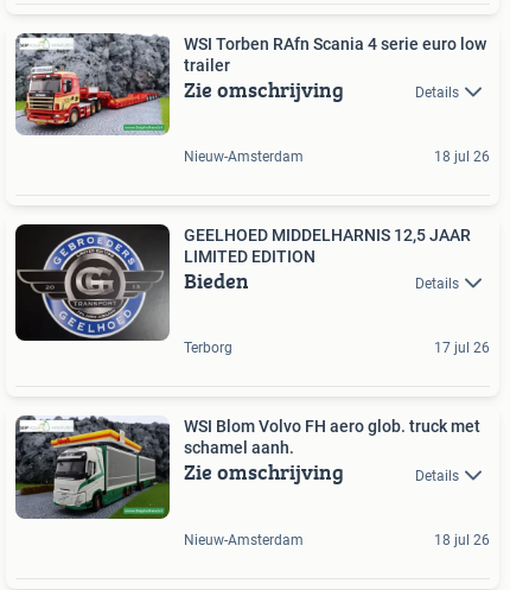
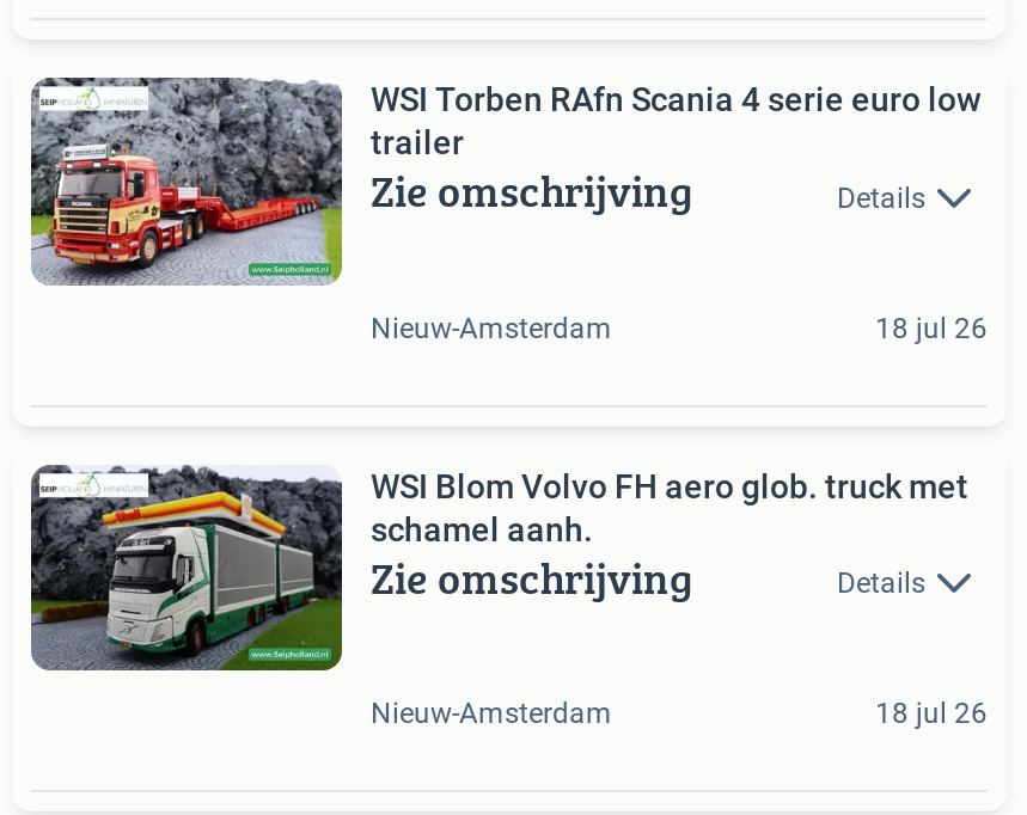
[14,223,471,342] [image] | GEELHOED MIDDELHARNIS 12,5 JAAR | LIMITED EDITION | Bieden | Details -> none
[184,340,490,356] Terborg | 17 jul 26 -> none

